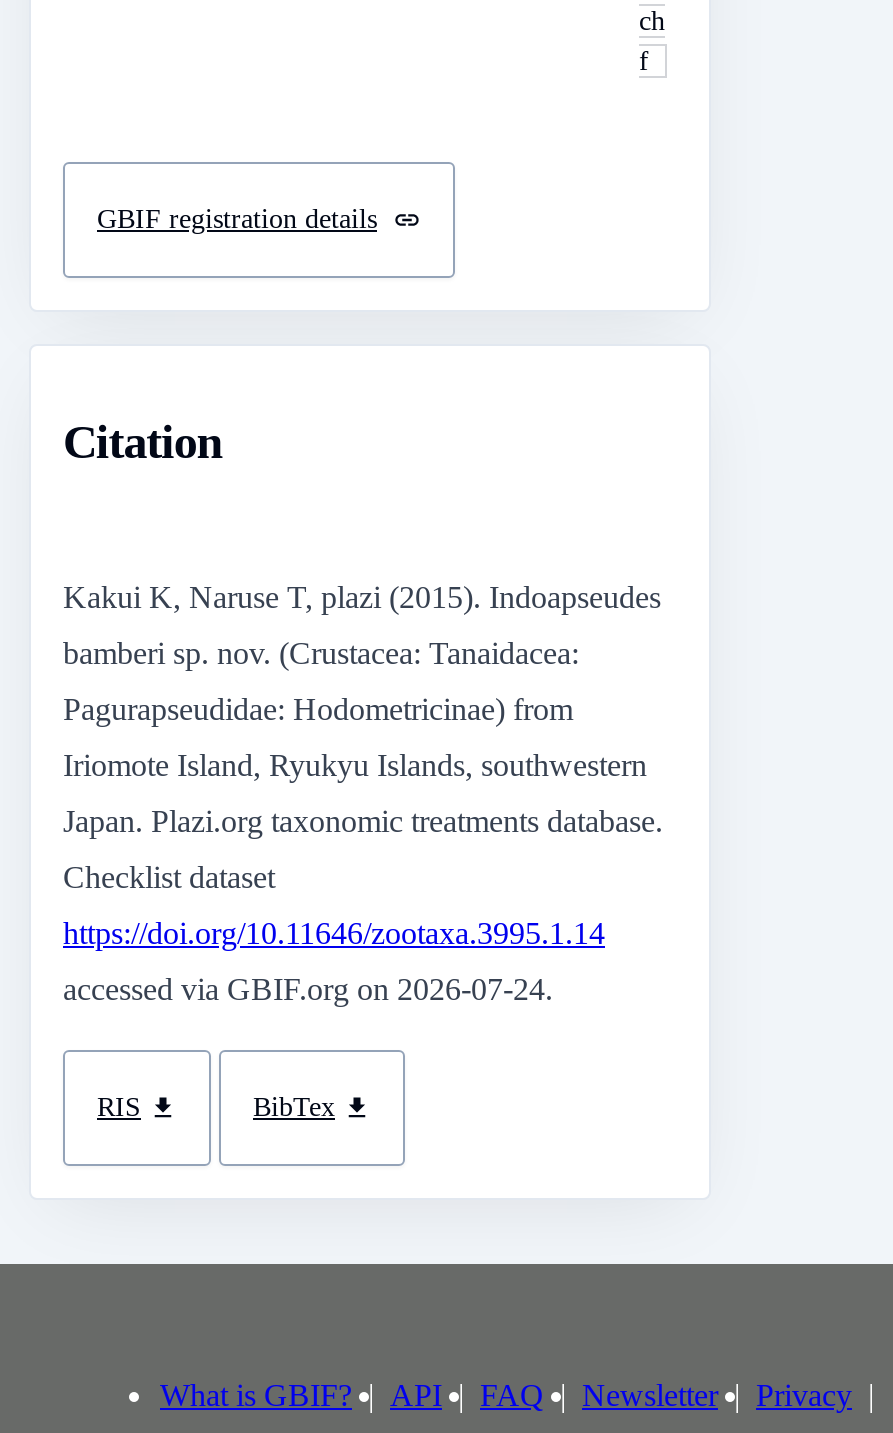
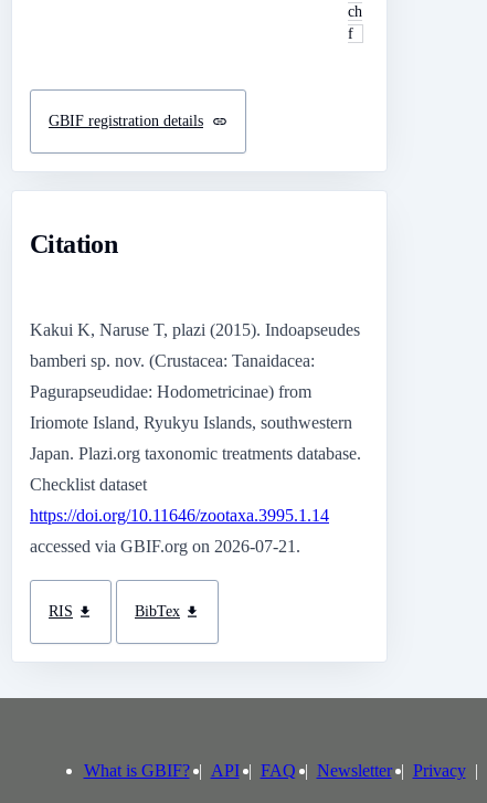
[63,972,553,1006] accessed via GBIF.org on 2026-07-24. -> [30,537,300,556] accessed via GBIF.org on 2026-07-21.

